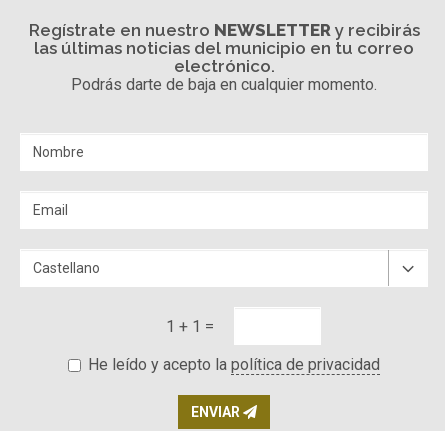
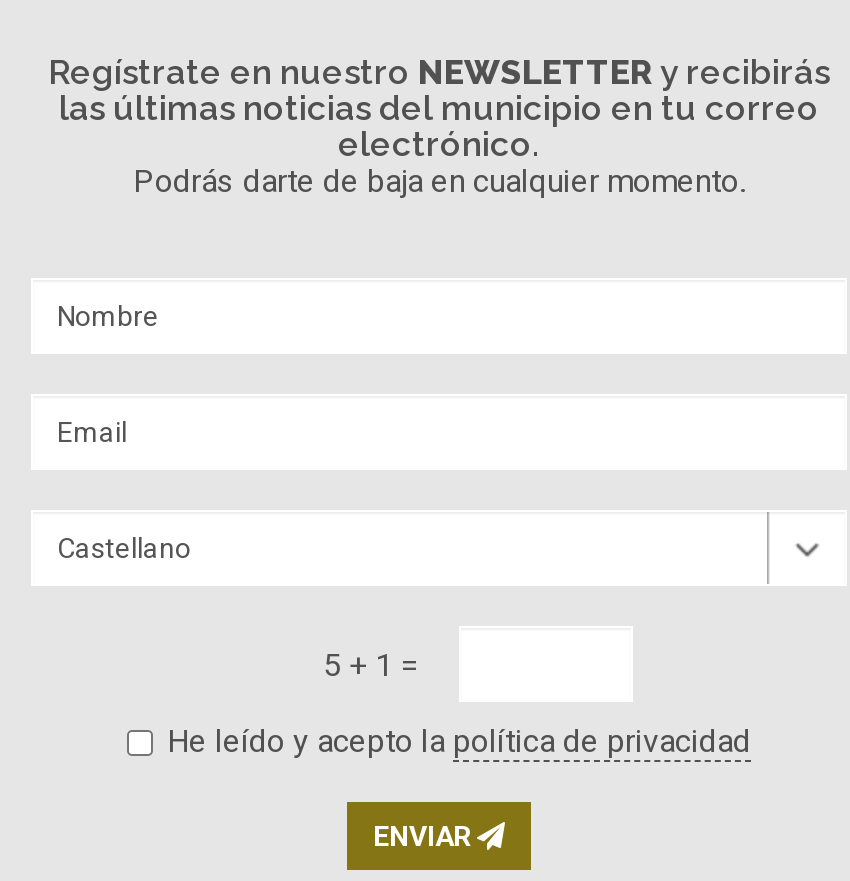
[166,317,214,336] 1 + 1 = -> [323,646,419,684] 5 + 1 =

